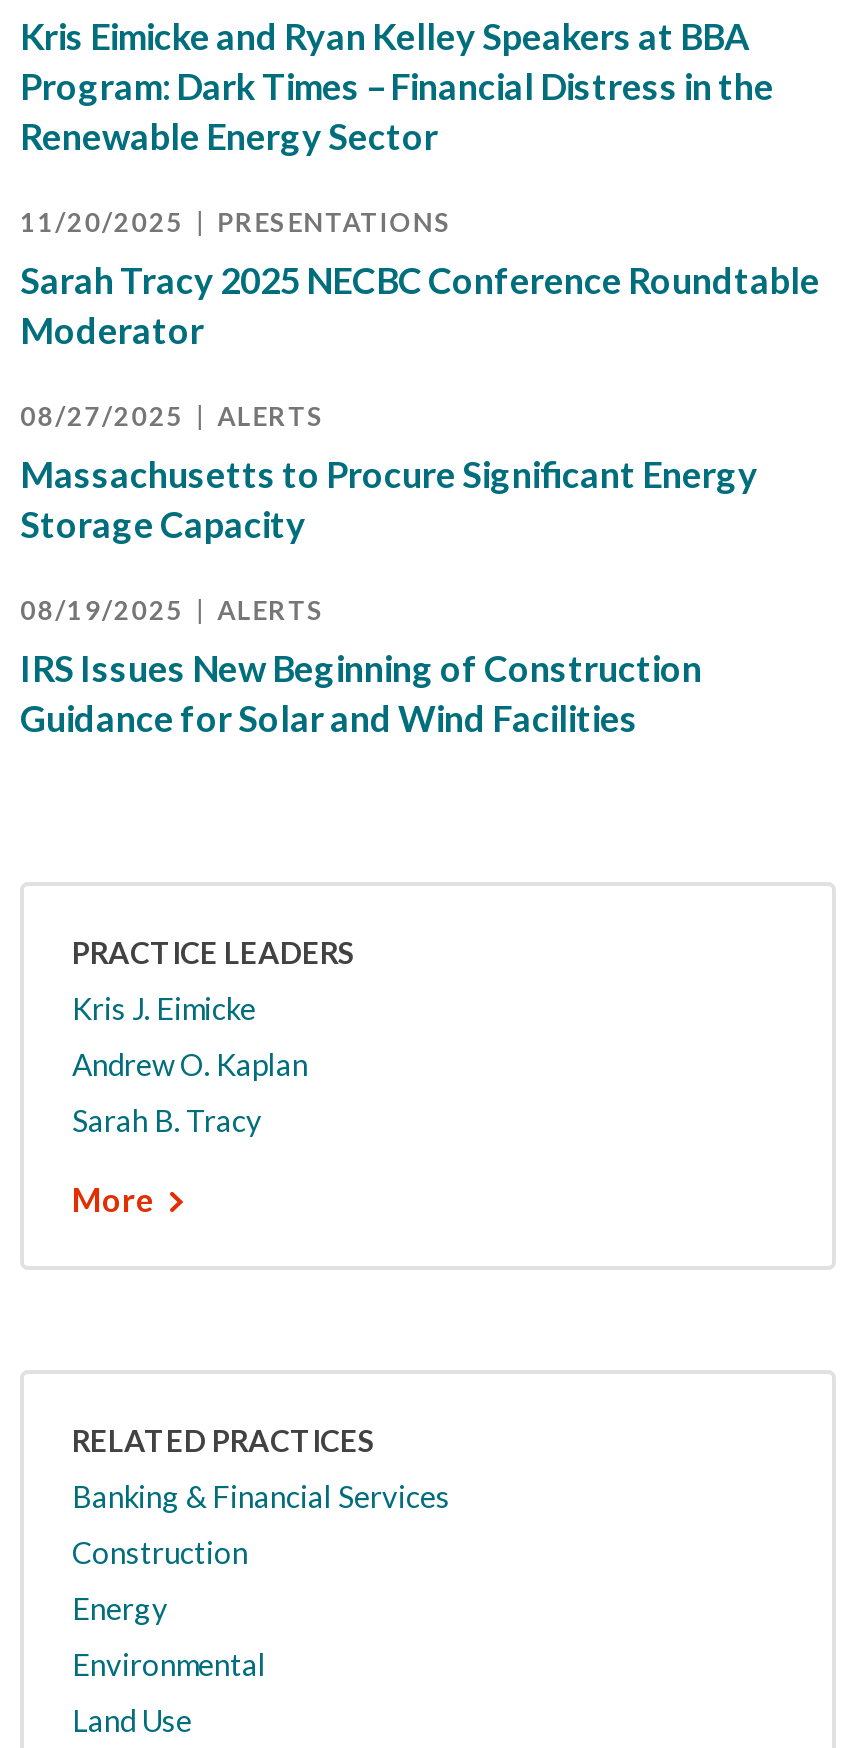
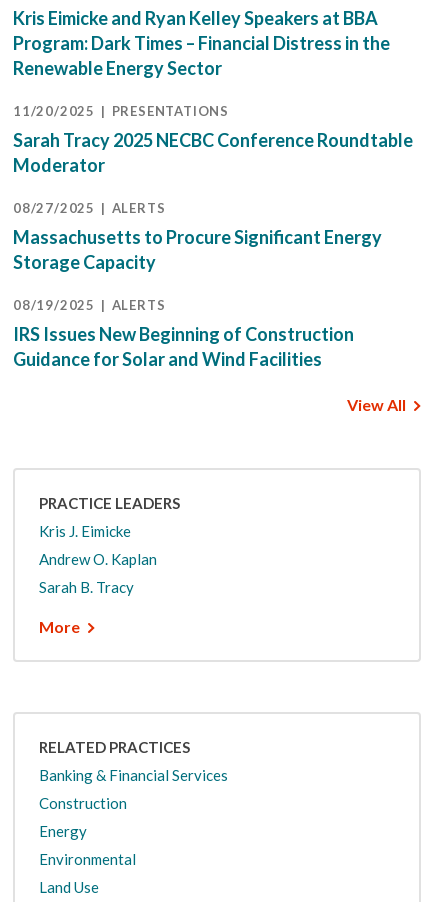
none -> [347,395,406,414] View All

